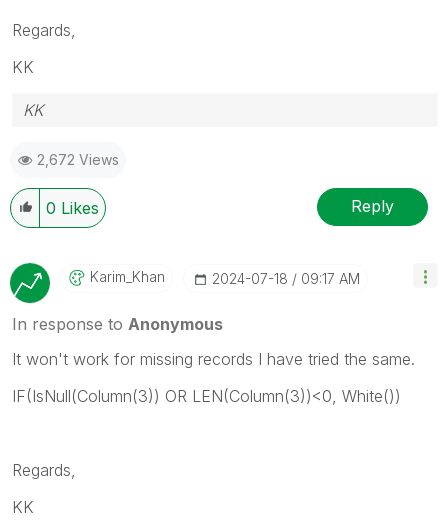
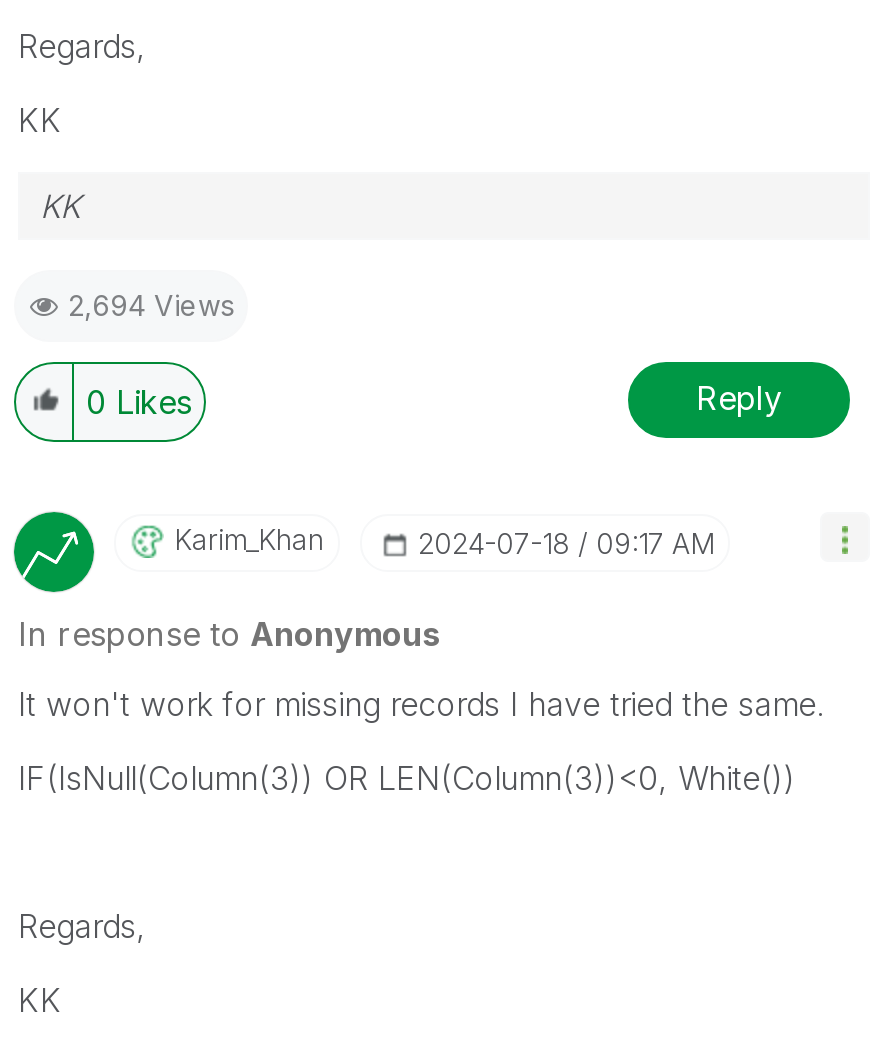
[37,151,119,168] 2,672 Views -> [68,287,234,321] 2,694 Views

